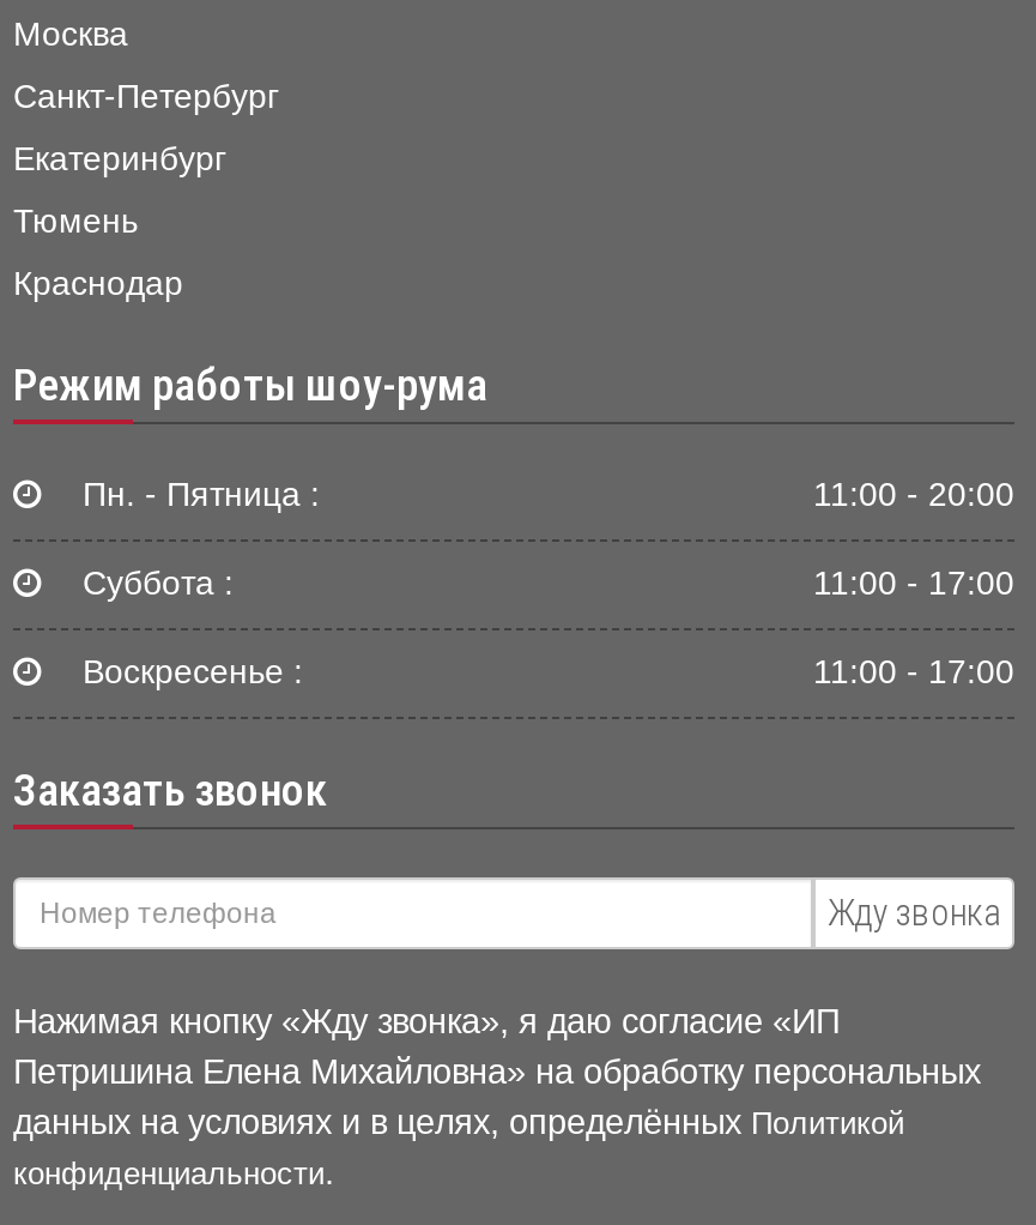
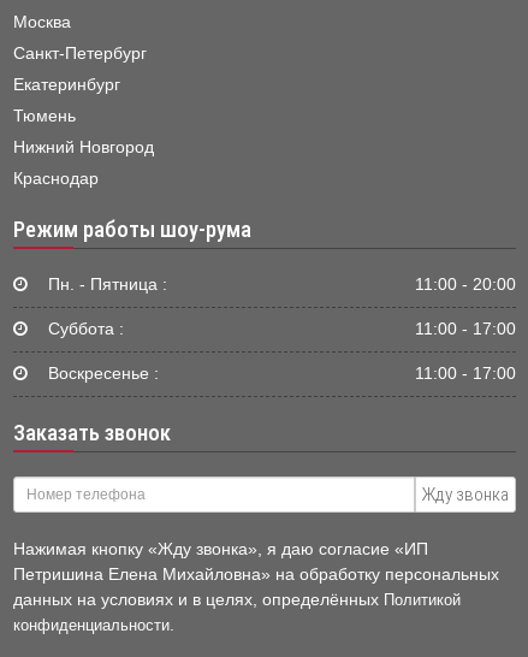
none -> [13,139,154,157] Нижний Новгород

